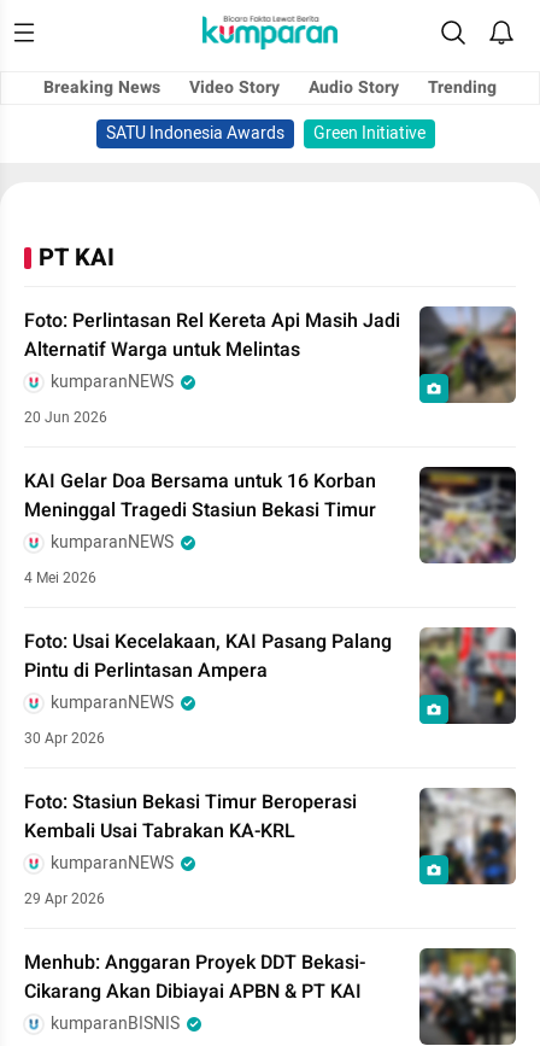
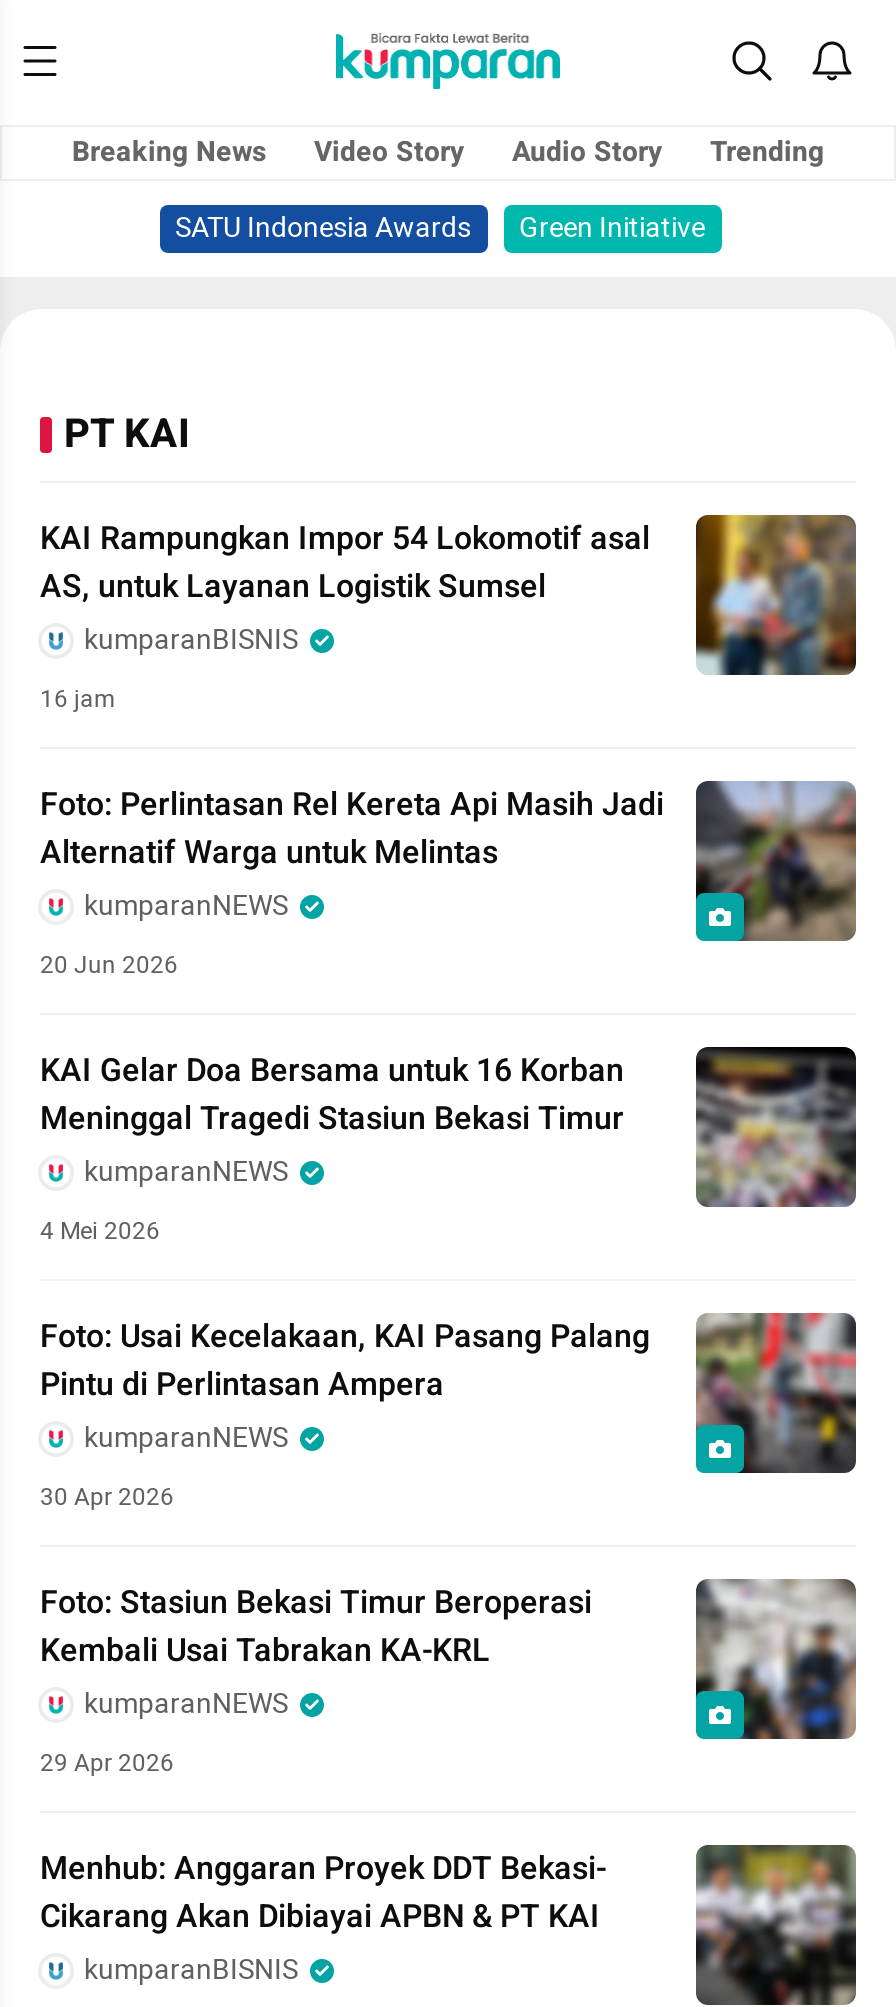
none -> [40,513,858,717] [image] | KAI Rampungkan Impor 54 Lokomotif asal | AS, untuk Layanan Logistik Sumsel | kumparanBISNIS | 16 jam

